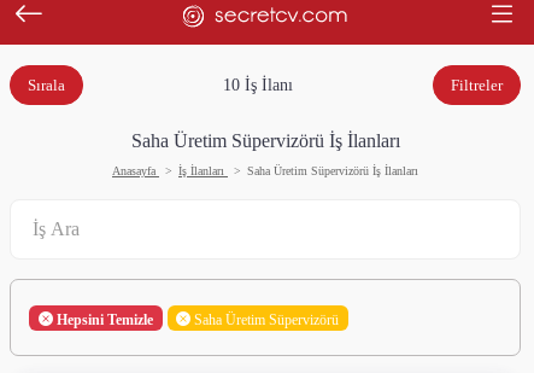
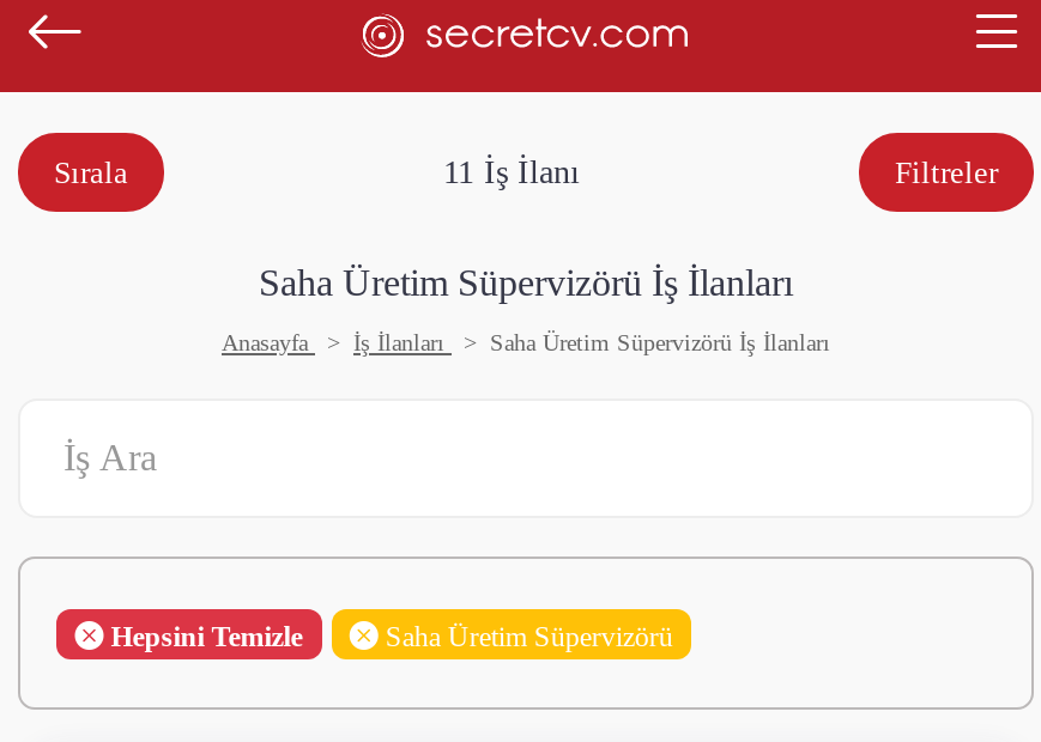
[223,76,293,94] 10 İş İlanı -> [443,154,580,190] 11 İş İlanı

